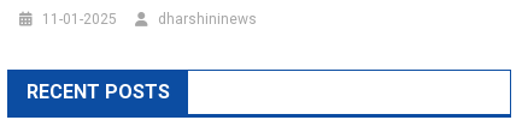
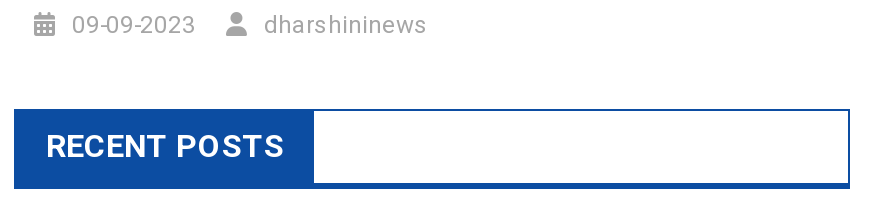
[42,11,117,28] 11-01-2025 -> [72,12,196,40] 09-09-2023

